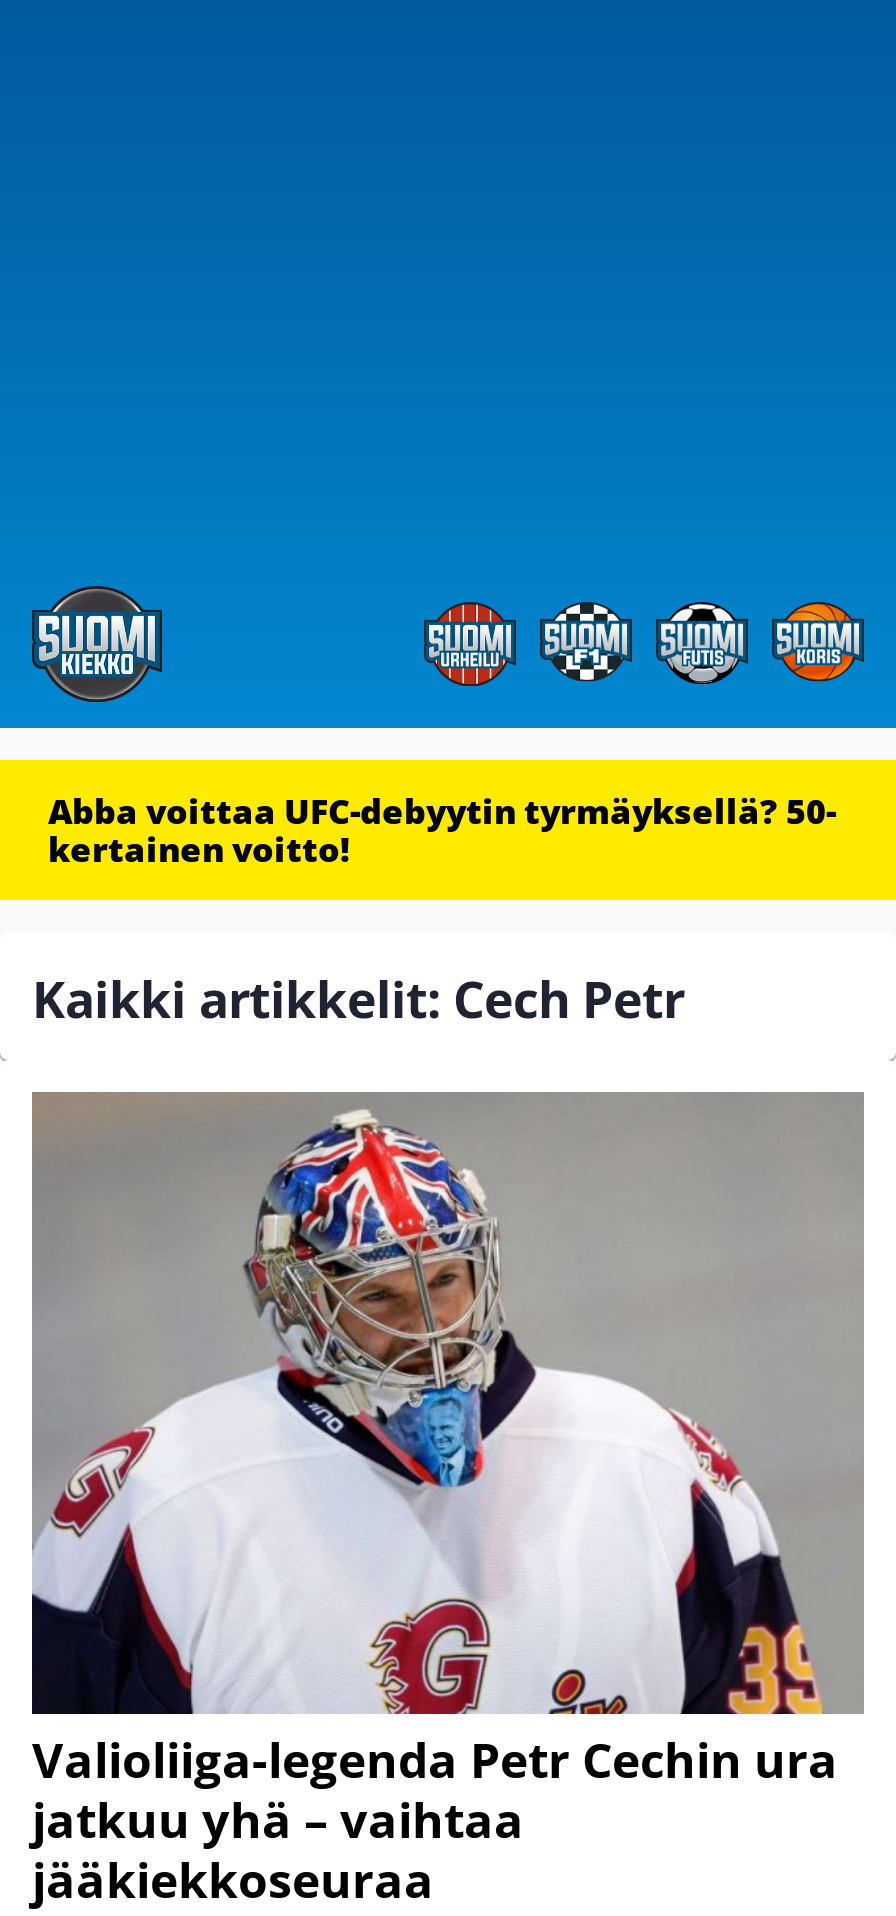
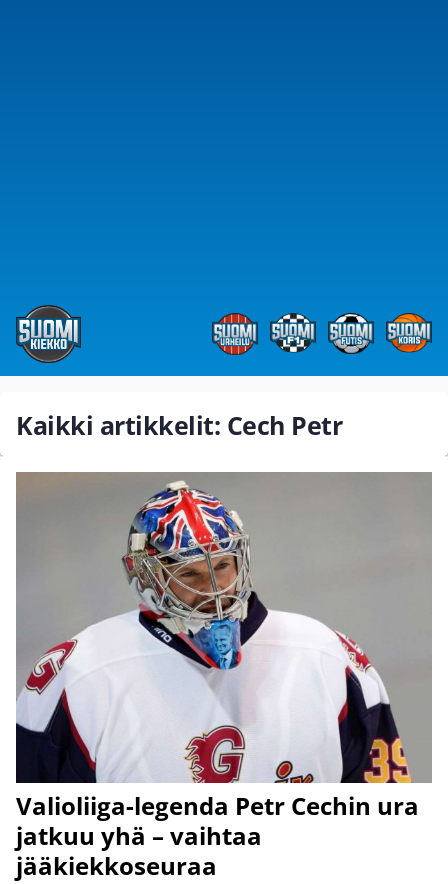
[48,788,836,872] Abba voittaa UFC-debyytin tyrmäyksellä? 50- | kertainen voitto! -> none

